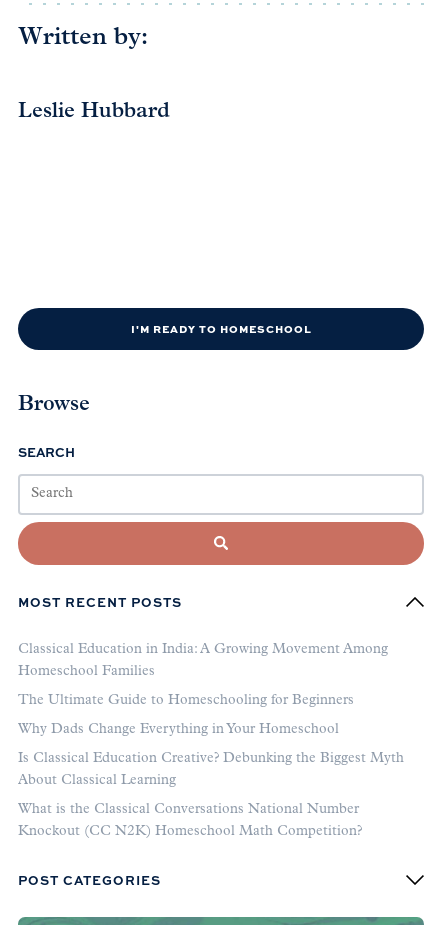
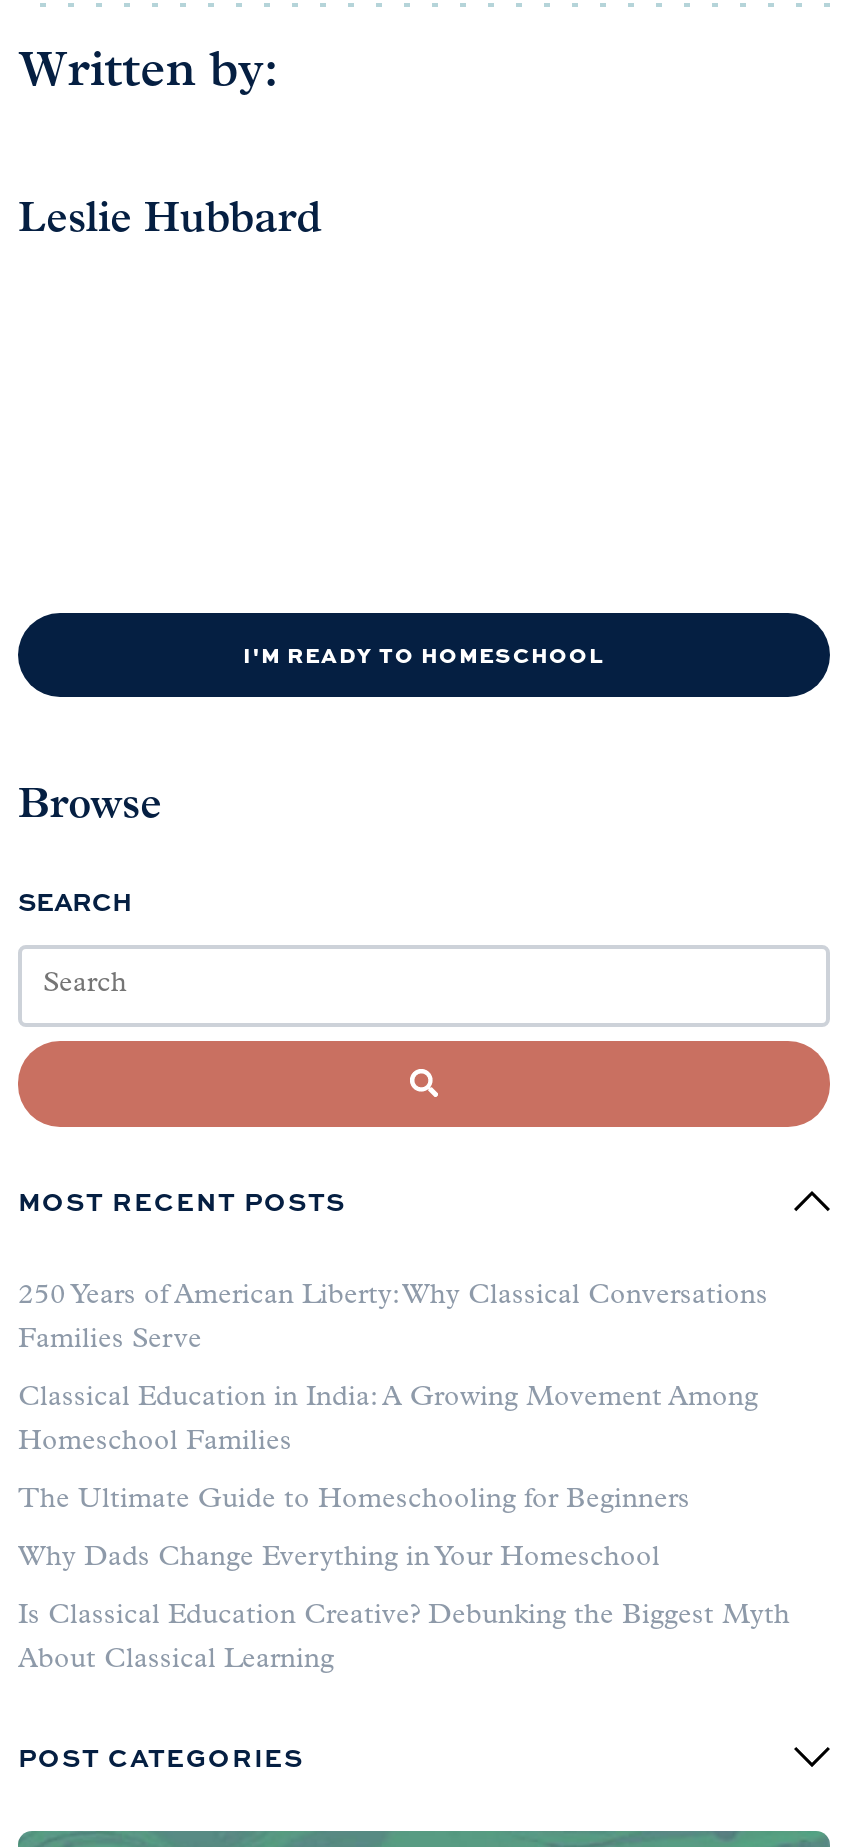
none -> [18,1280,768,1354] 250 Years of American Liberty: Why Classical Conversations | Families Serve
moved [18,642,404,788] -> [18,1382,790,1674]: Classical Education in India: A Growing Movement Among | Homeschool Families | The Ultimate Guide to Homeschooling for Beginners | Why Dads Change Everything in Your Homeschool | Is Classical Education Creative? Debunking the Biggest Myth | About Classical Learning
[18,802,362,839] What is the Classical Conversations National Number | Knockout (CC N2K) Homeschool Math Competition? -> none

